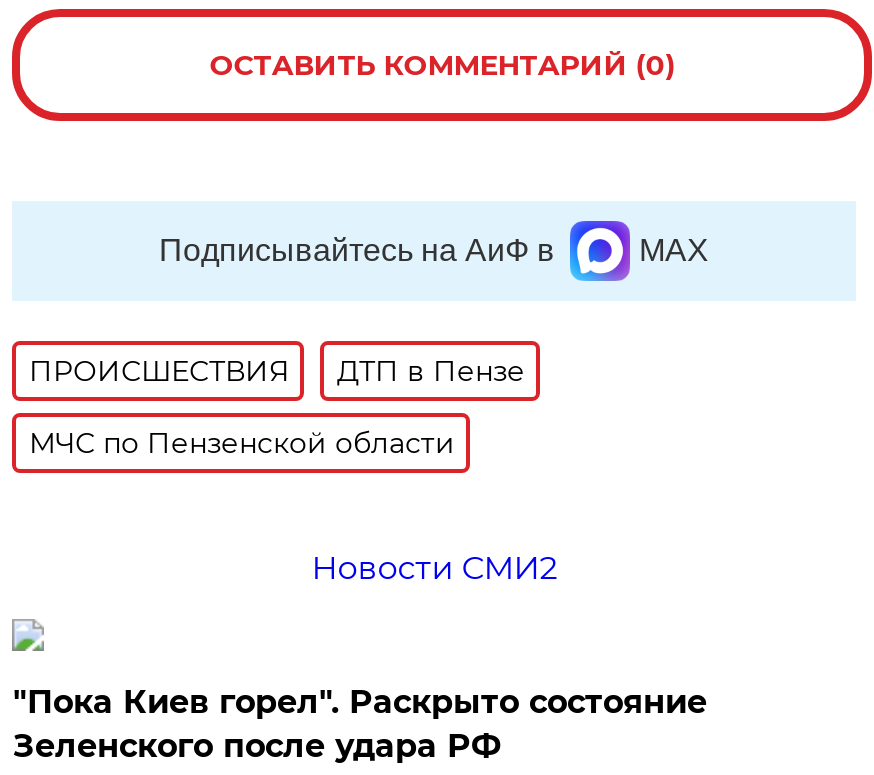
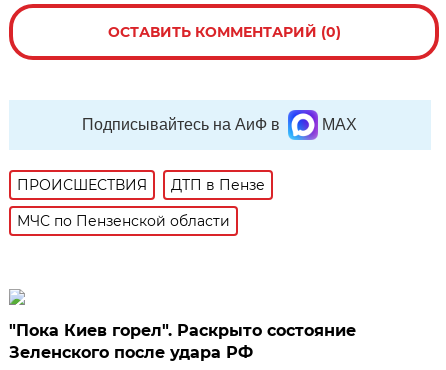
[311,549,557,587] Новости СМИ2 -> none

